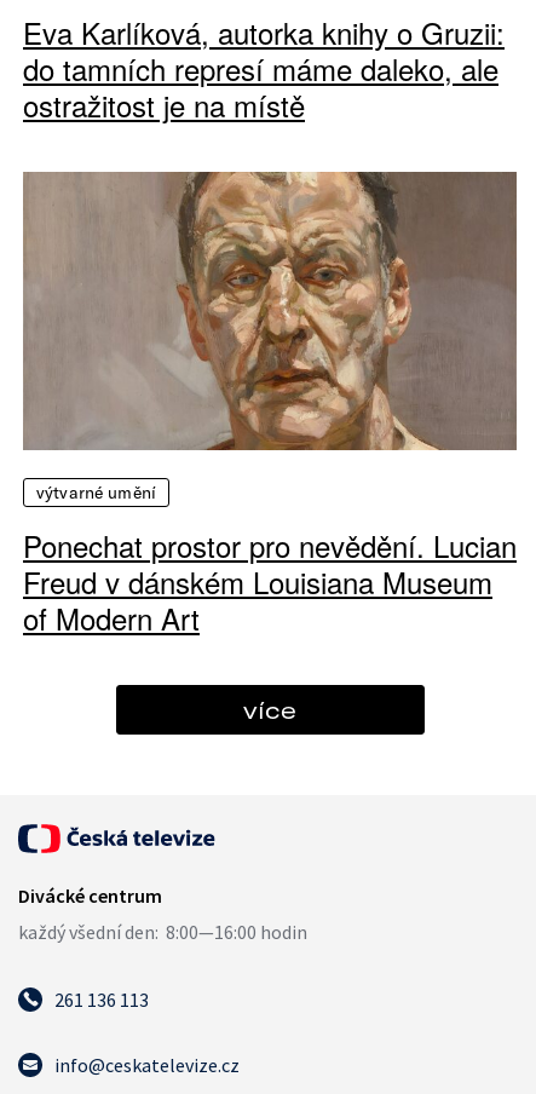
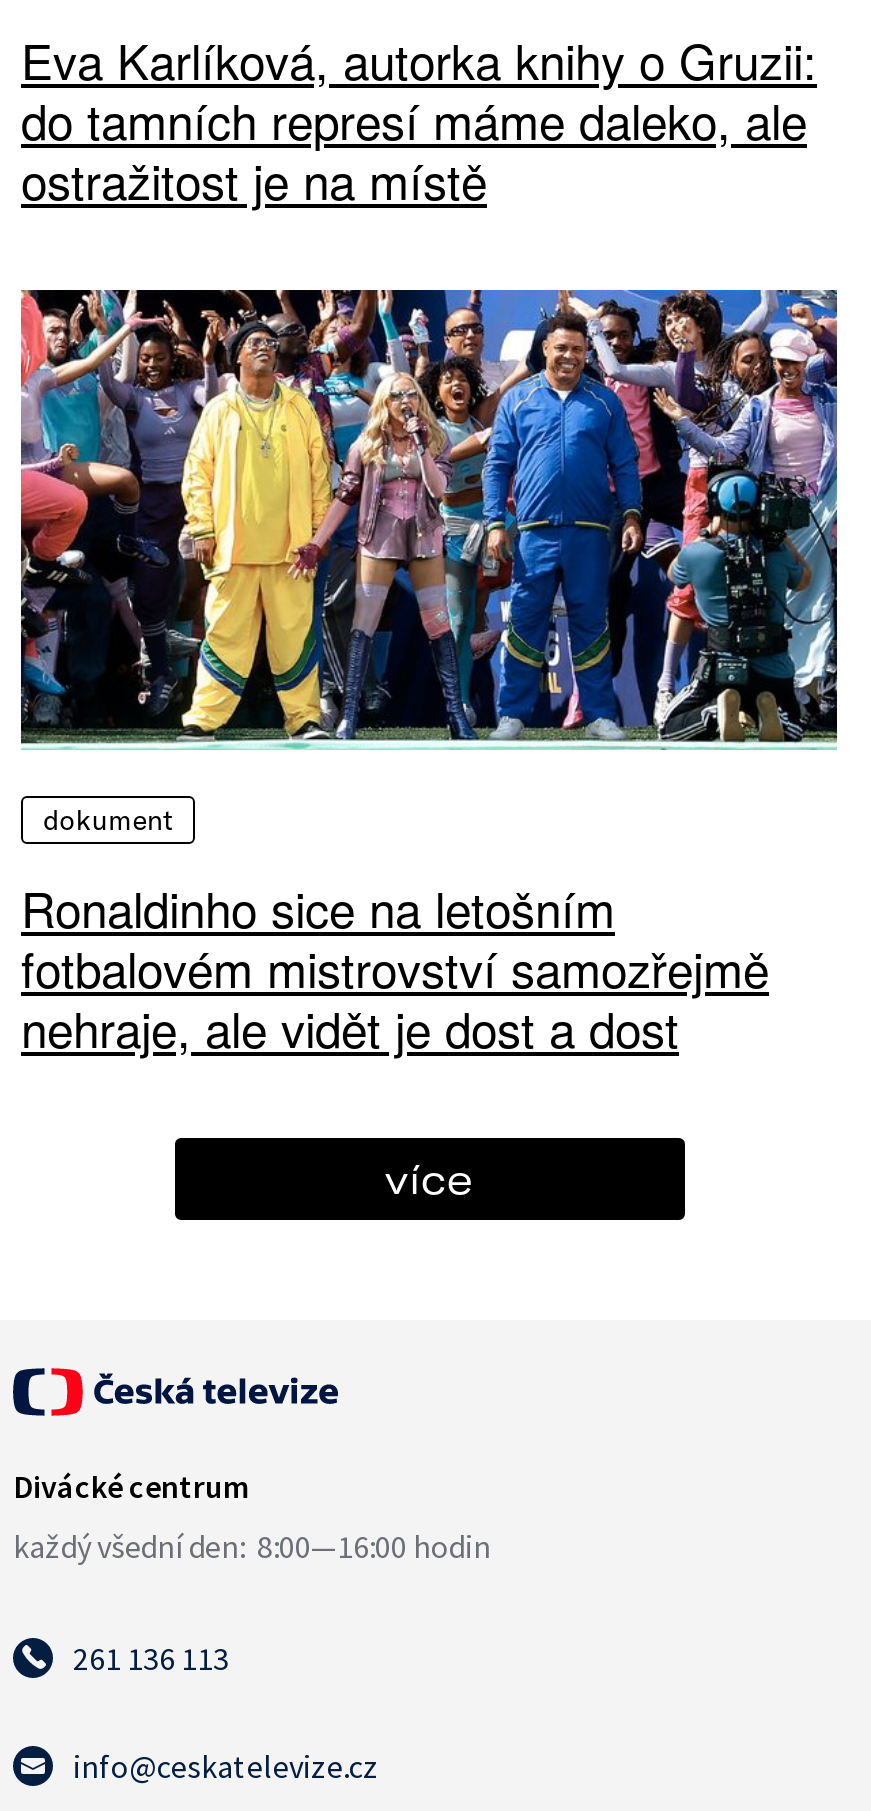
[23,171,518,504] [image] | výtvarné umění -> [19,288,839,839] [image] | dokument
[23,525,517,640] Ponechat prostor pro nevědění. Lucian | Freud v dánském Louisiana Museum | of Modern Art -> [21,873,769,1063] Ronaldinho sice na letošním | fotbalovém mistrovství samozřejmě | nehraje, ale vidět je dost a dost

